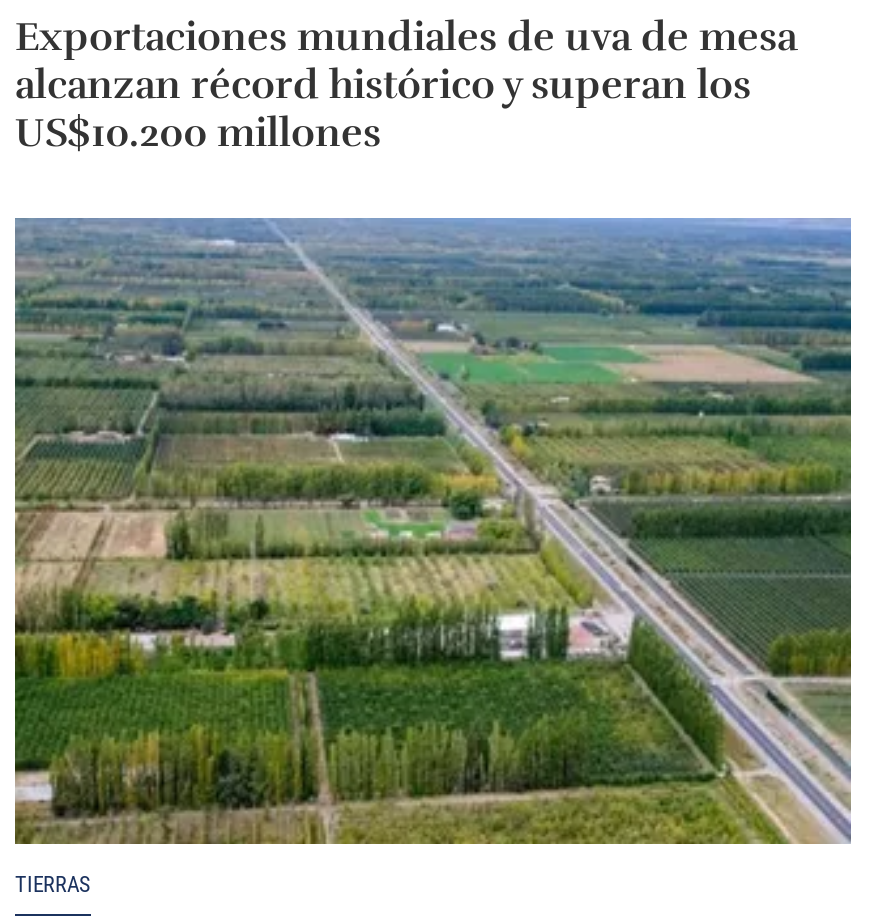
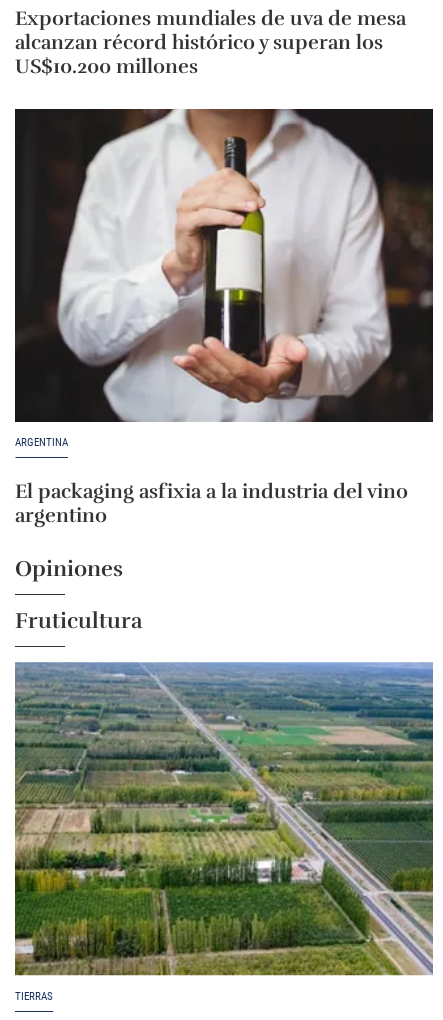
none -> [14,108,434,634] [image] | ARGENTINA | El packaging asfixia a la industria del vino | argentino | Opiniones | Fruticultura

